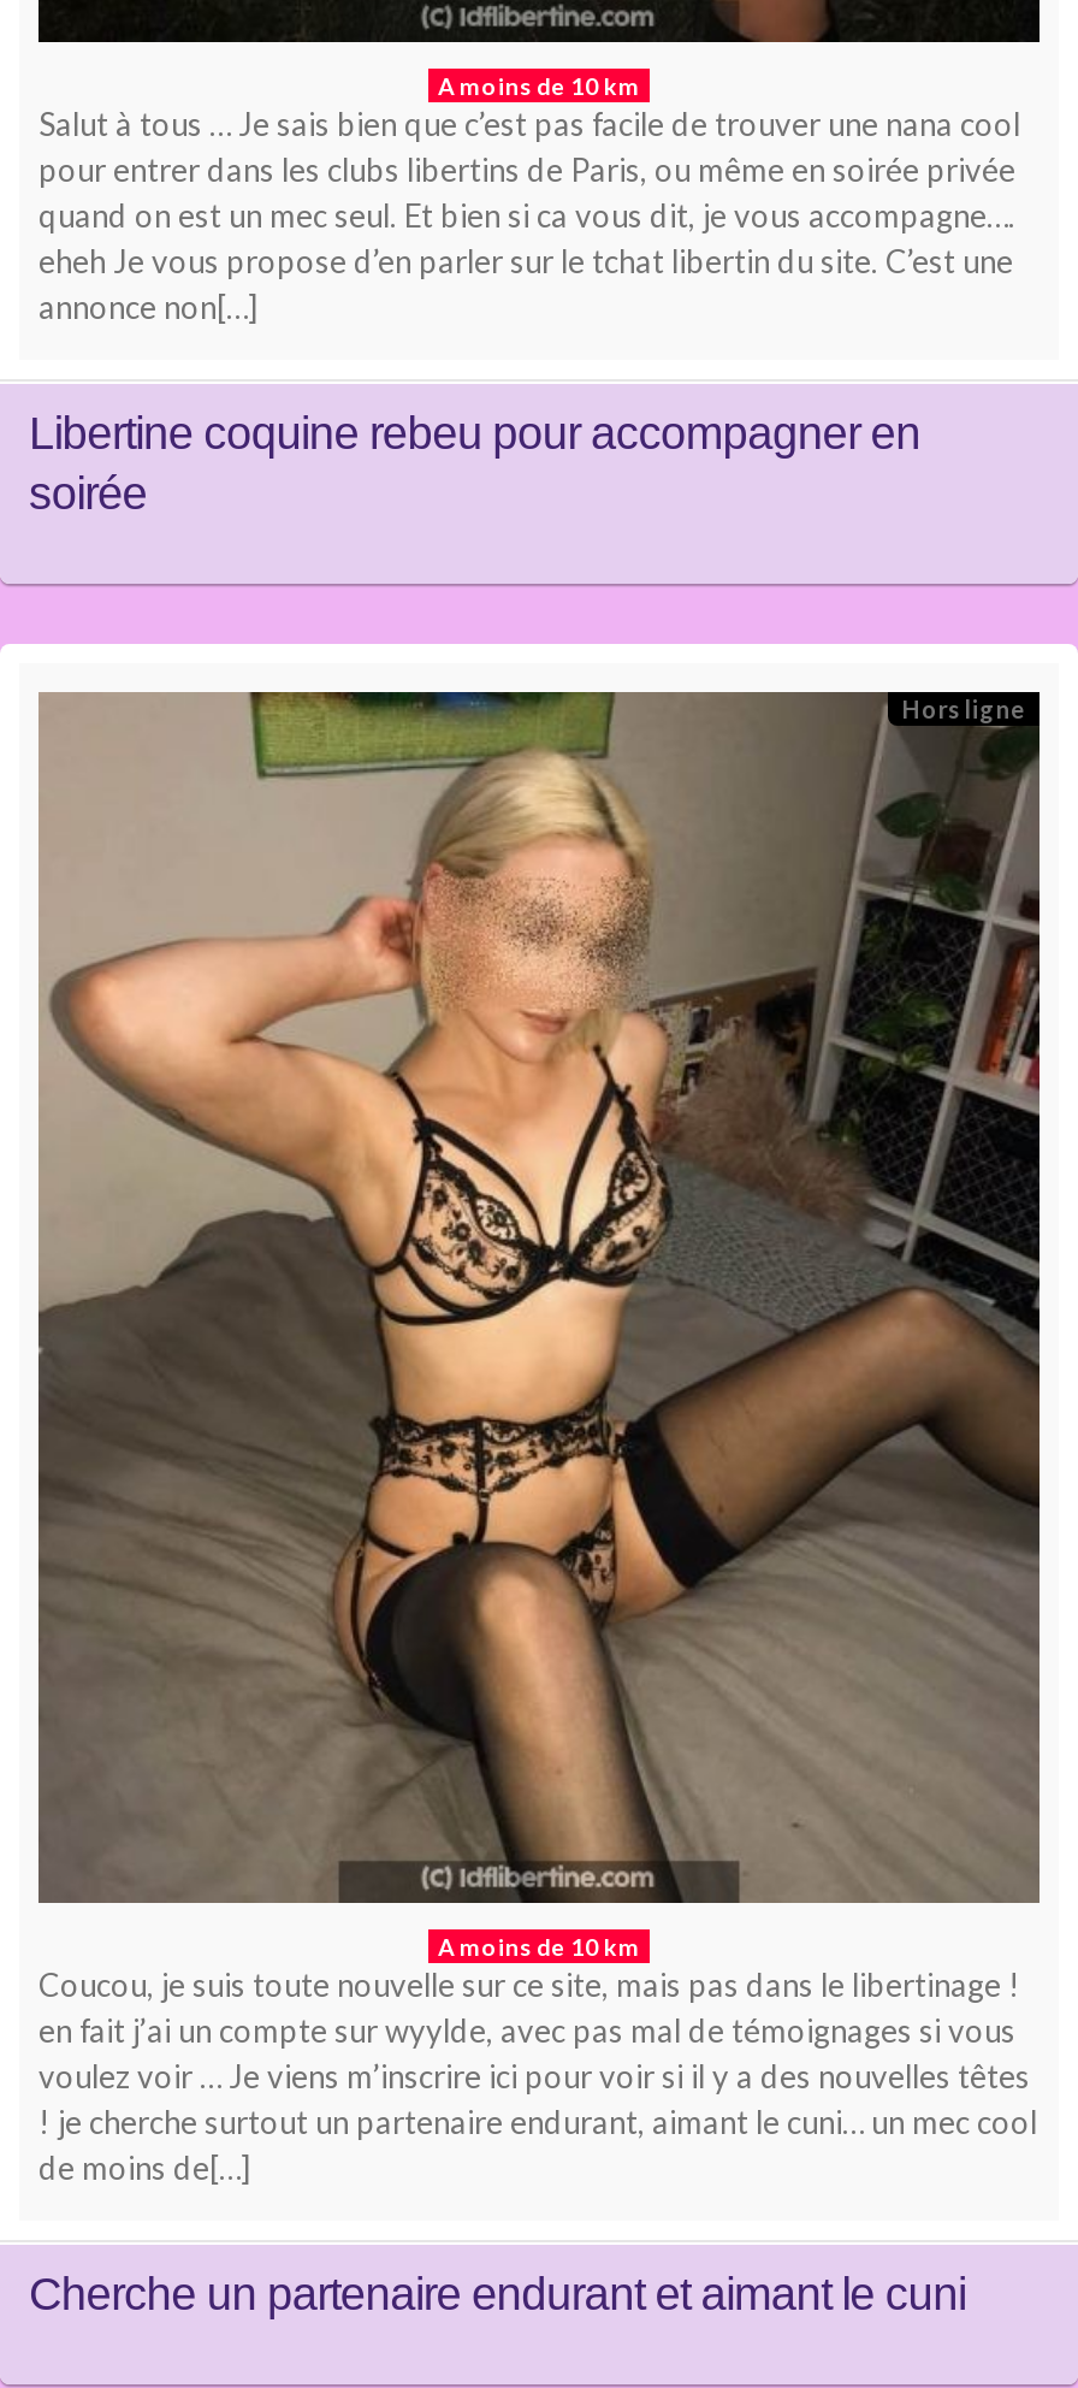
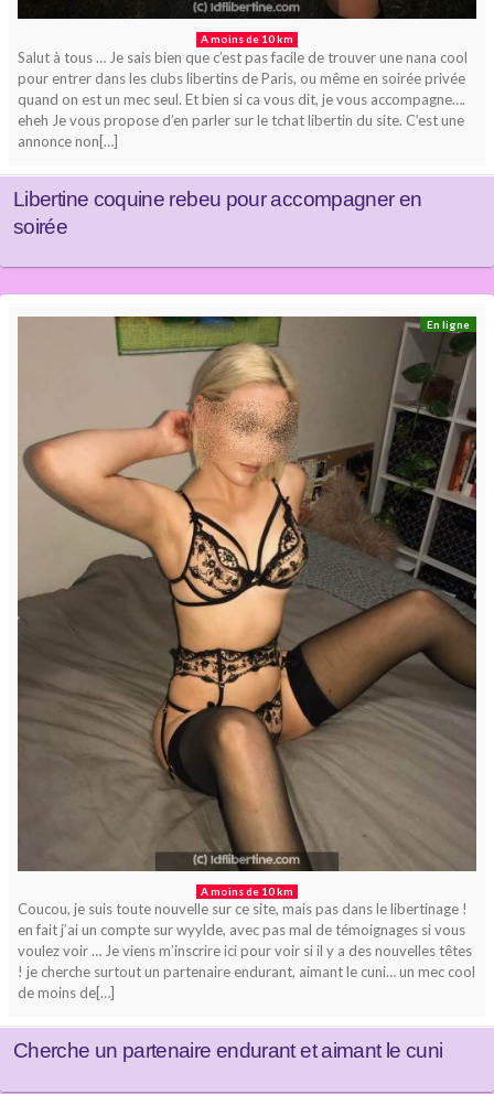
[902,694,1025,723] Hors ligne -> [427,318,470,331] En ligne

